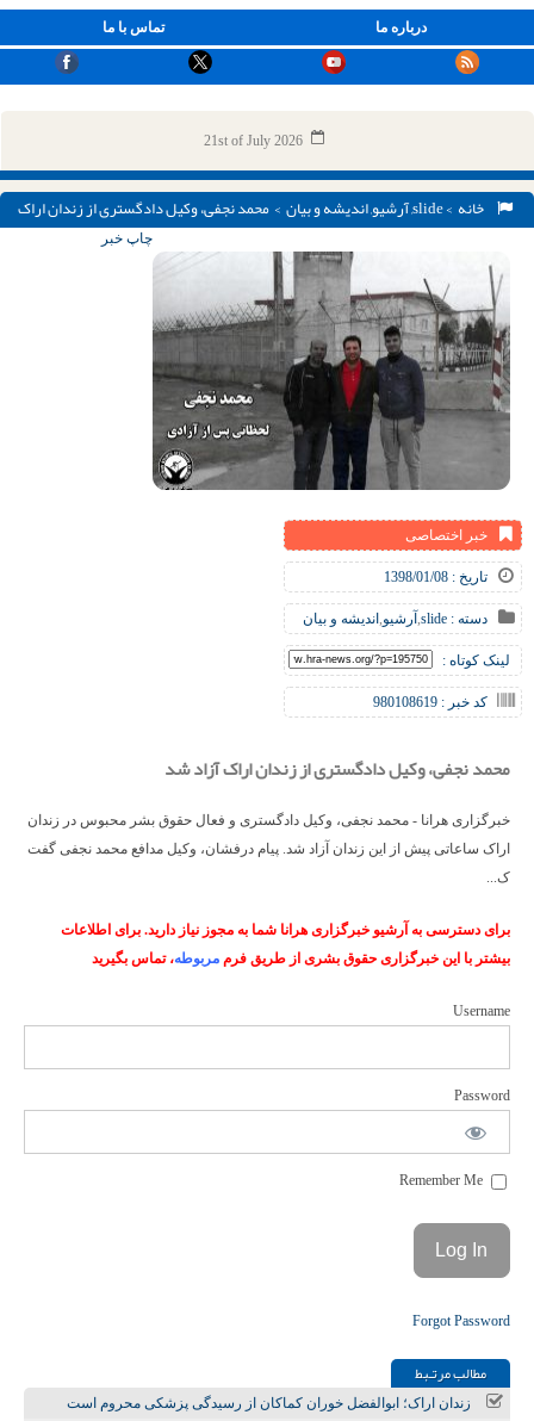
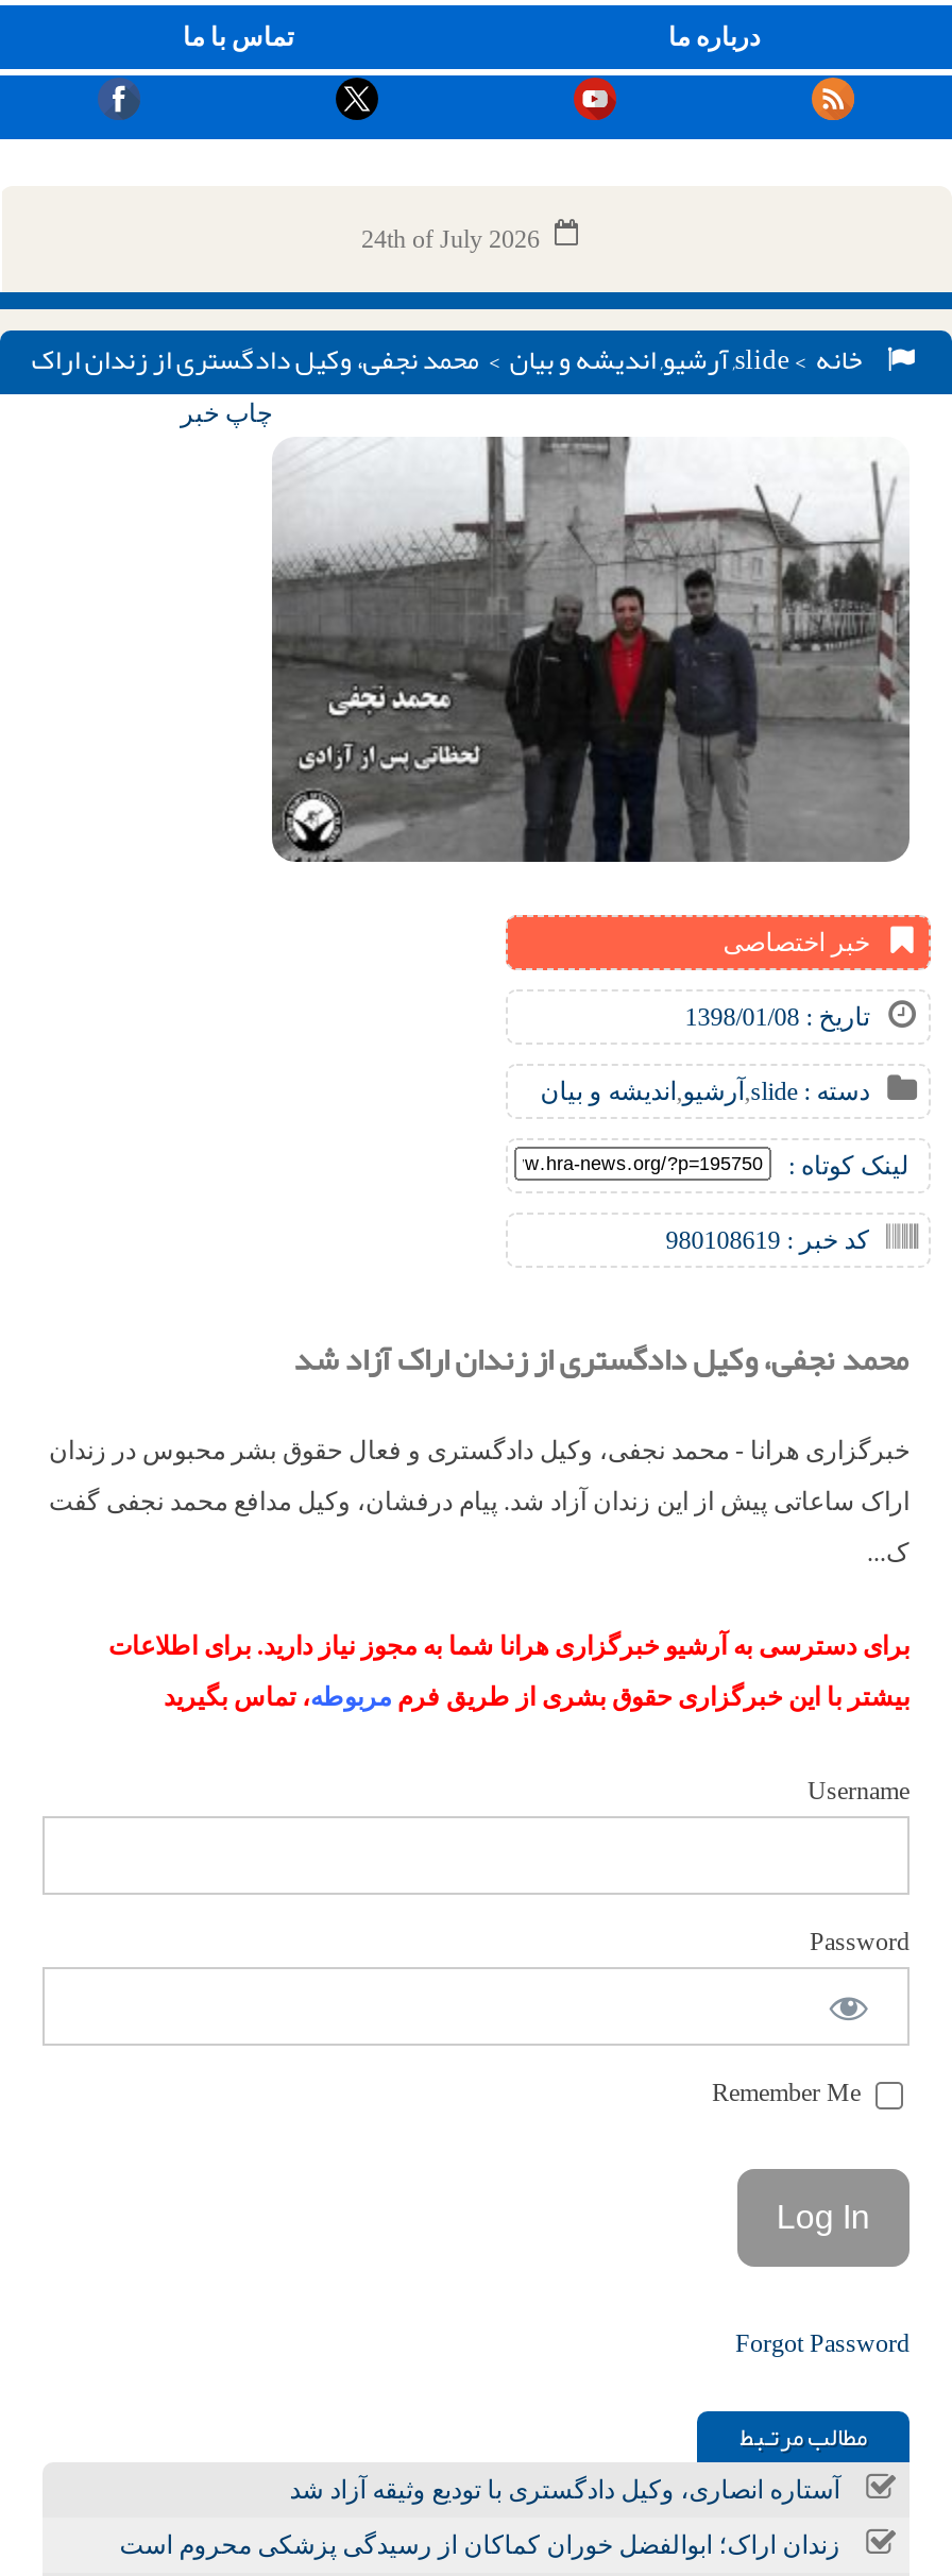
[203,132,302,149] 21st of July 2026 -> [361,224,540,254] 24th of July 2026
none -> [289,2474,840,2504] آستاره انصاری، وکیل دادگستری با تودیع وثیقه آزاد شد

